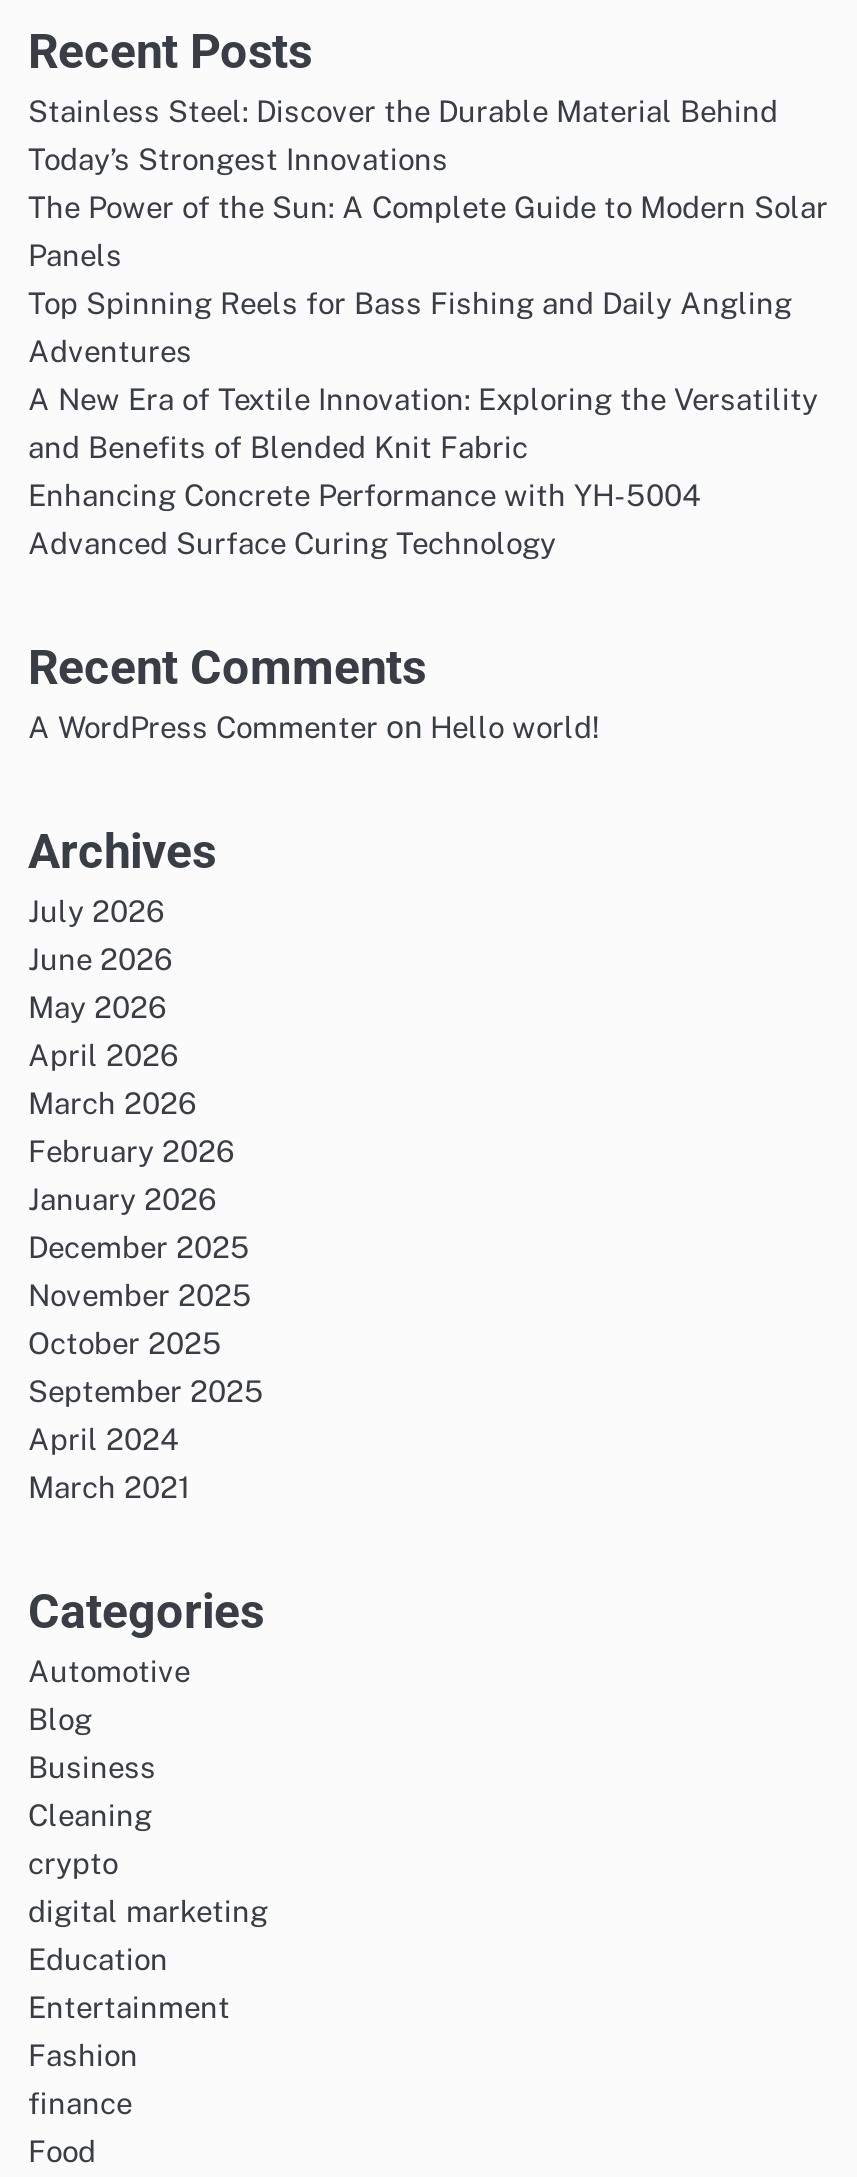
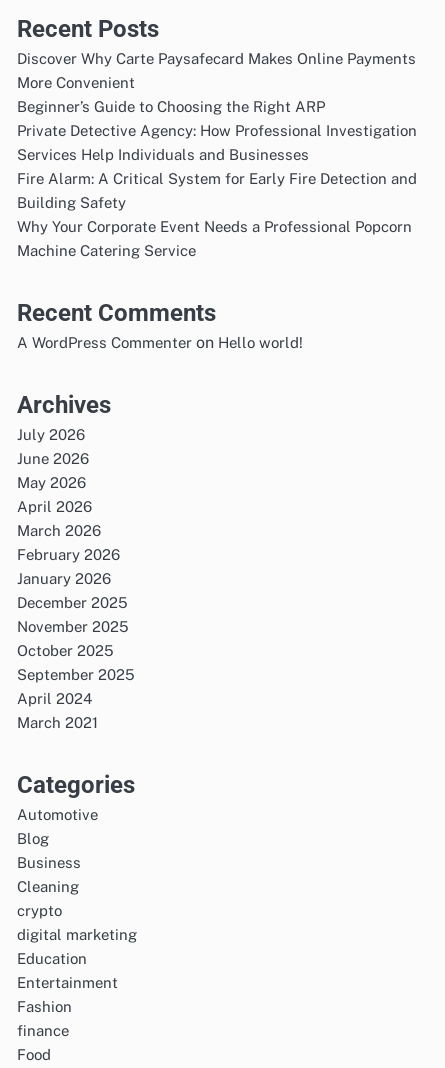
[28,94,828,560] Stainless Steel: Discover the Durable Material Behind | Today’s Strongest Innovations | The Power of the Sun: A Complete Guide to Modern Solar | Panels | Top Spinning Reels for Bass Fishing and Daily Angling | Adventures | A New Era of Textile Innovation: Exploring the Versatility | and Benefits of Blended Knit Fabric | Enhancing Concrete Performance with YH-5004 | Advanced Surface Curing Technology -> [17,50,417,259] Discover Why Carte Paysafecard Makes Online Payments | More Convenient | Beginner’s Guide to Choosing the Right ARP | Private Detective Agency: How Professional Investigation | Services Help Individuals and Businesses | Fire Alarm: A Critical System for Early Fire Detection and | Building Safety | Why Your Corporate Event Needs a Professional Popcorn | Machine Catering Service

